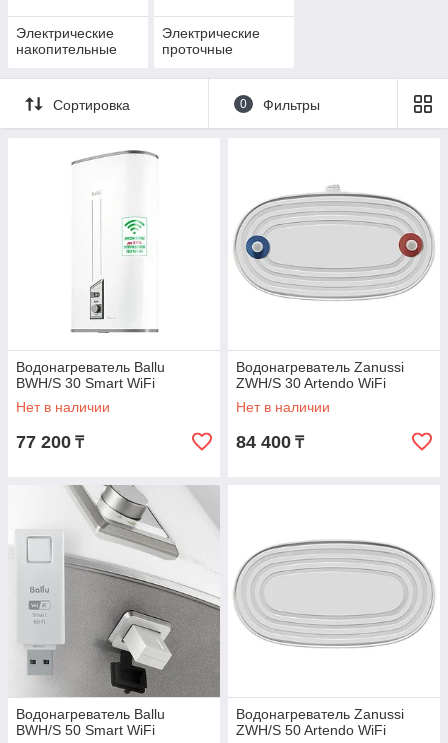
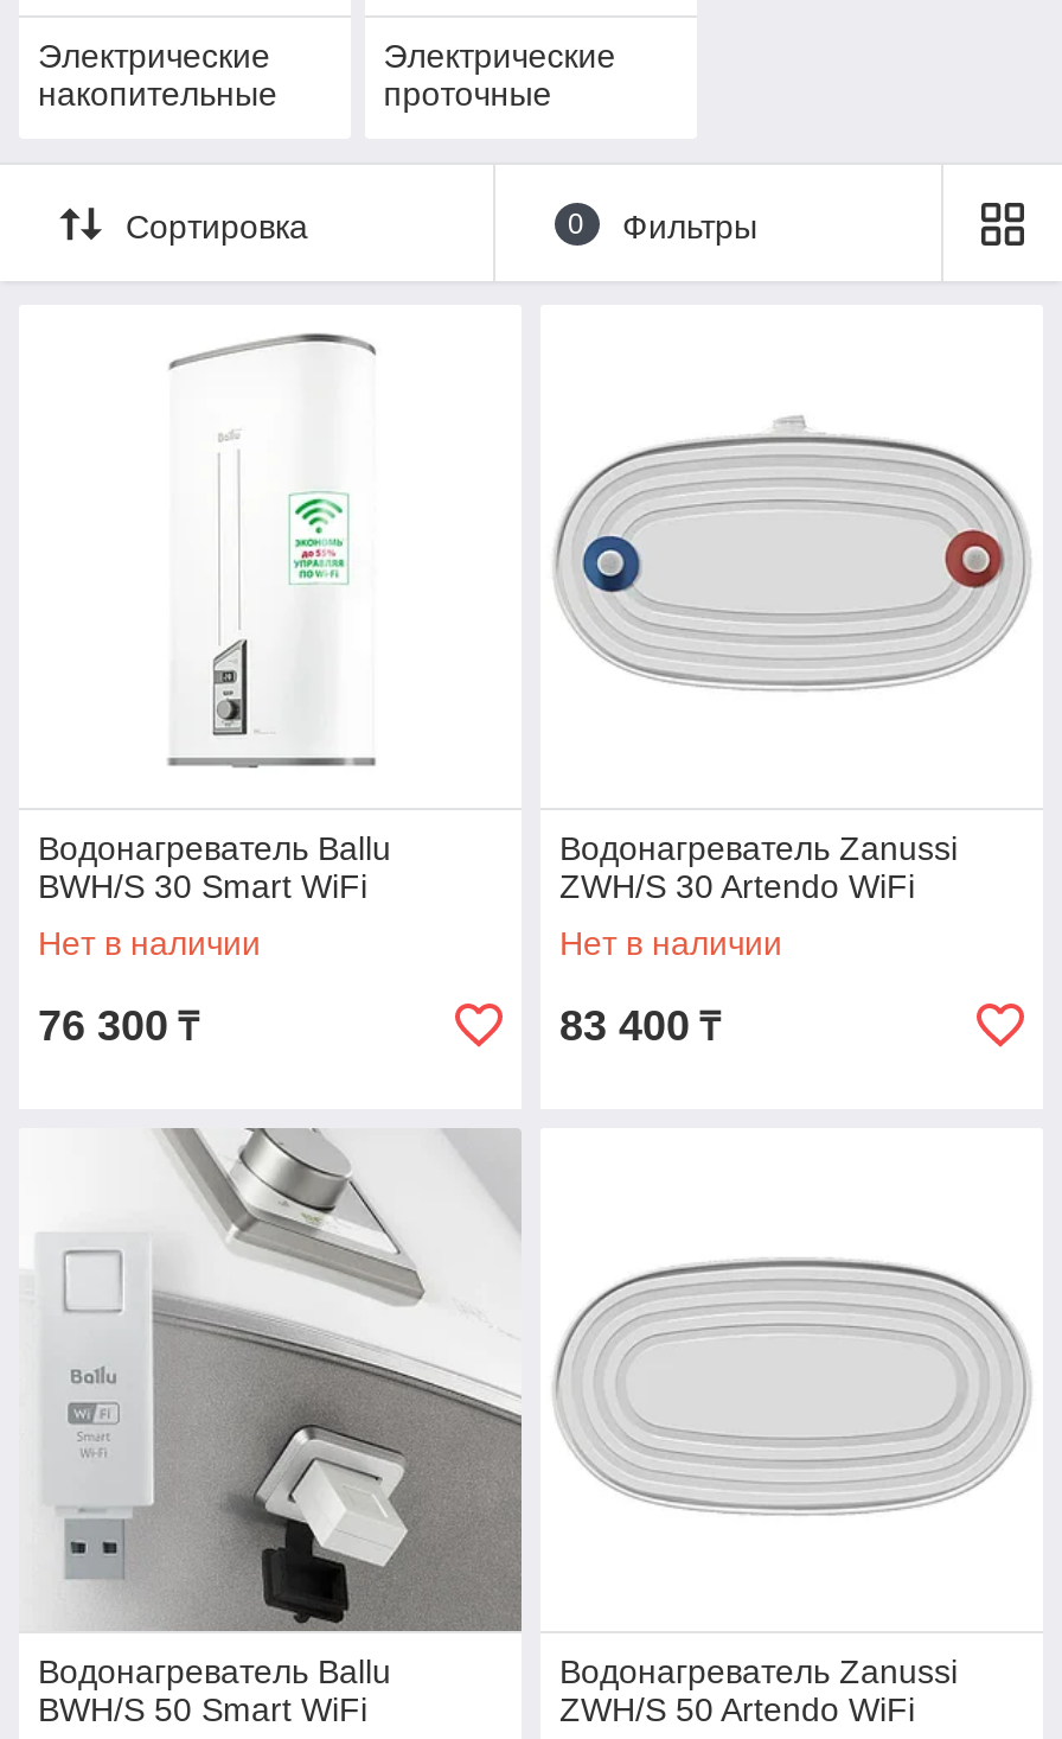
[16,432,84,452] 77 200 ₸ -> [38,1002,199,1050] 76 300 ₸
[236,432,304,452] 84 400 ₸ -> [559,1002,721,1050] 83 400 ₸

